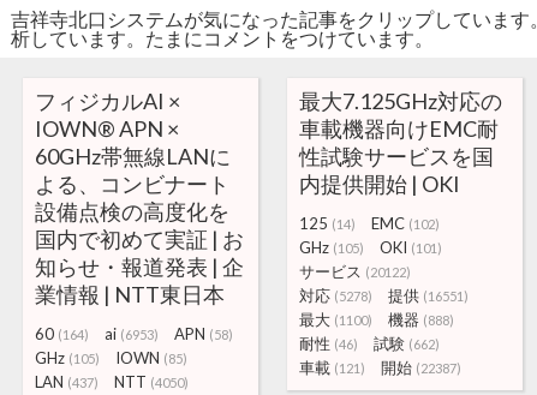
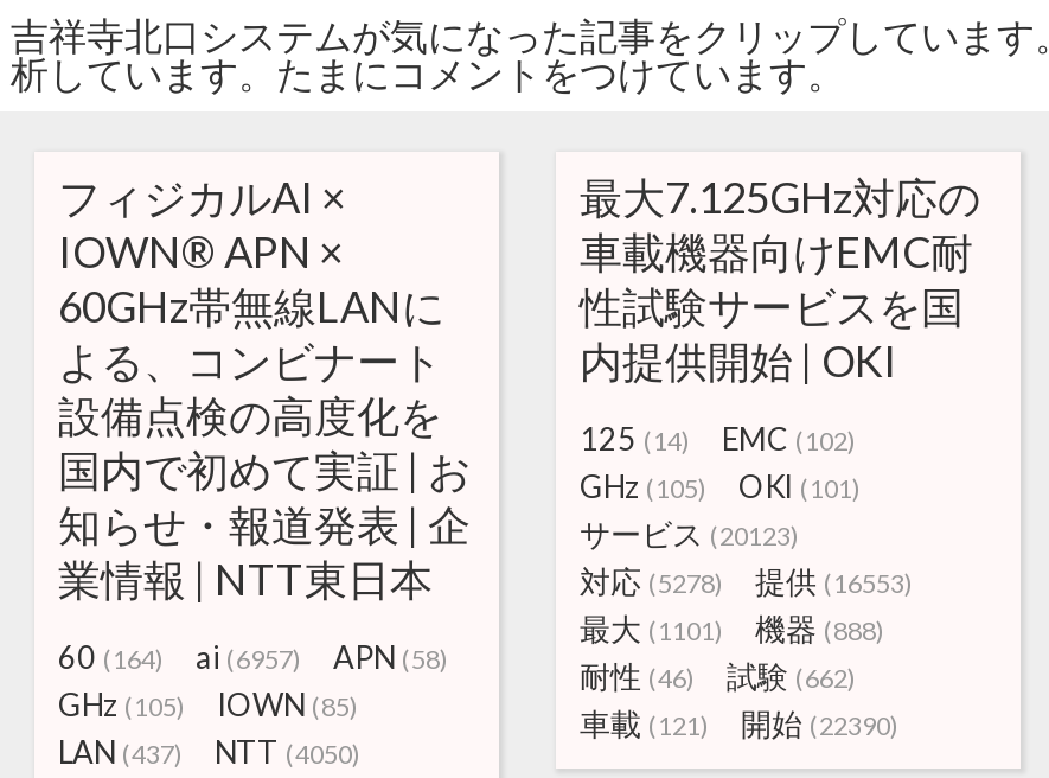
[299,262,411,281] サービス (20122) -> [580,515,800,553] サービス (20123)
[299,286,469,305] 対応 (5278) 提供 (16551) -> [580,562,914,600] 対応 (5278) 提供 (16553)
[299,310,454,329] 最大 (1100) 機器 (888) -> [580,610,885,648] 最大 (1101) 機器 (888)
[35,324,233,343] 60 (164) ai (6953) APN (58) -> [58,638,449,676] 60 (164) ai (6957) APN (58)
[299,358,461,377] 車載 (121) 開始 (22387) -> [580,704,900,742] 車載 (121) 開始 (22390)

